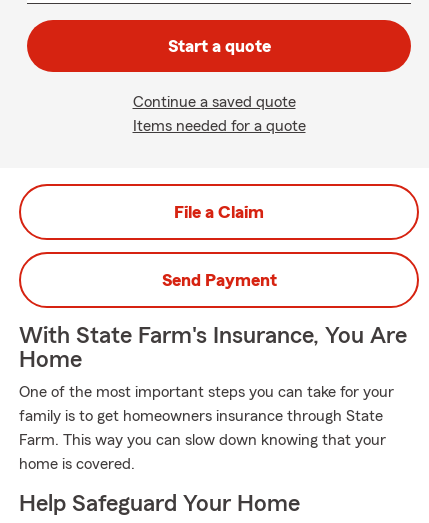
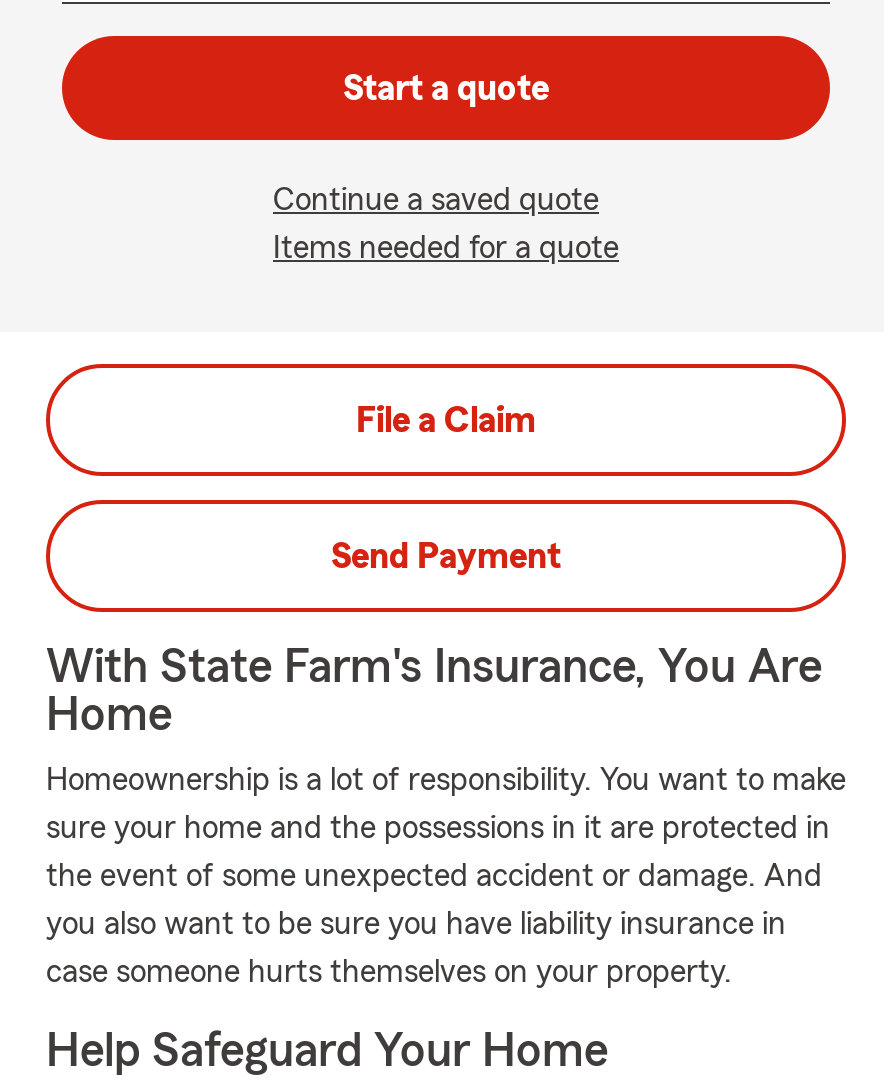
[19,384,394,472] One of the most important steps you can take for your | family is to get homeowners insurance through State | Farm. This way you can slow down knowing that your | home is covered. -> [46,764,846,988] Homeownership is a lot of responsibility. You want to make | sure your home and the possessions in it are protected in | the event of some unexpected accident or damage. And | you also want to be sure you have liability insurance in | case someone hurts themselves on your property.

